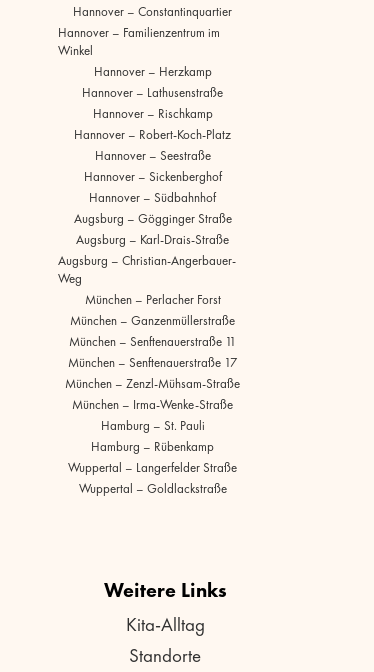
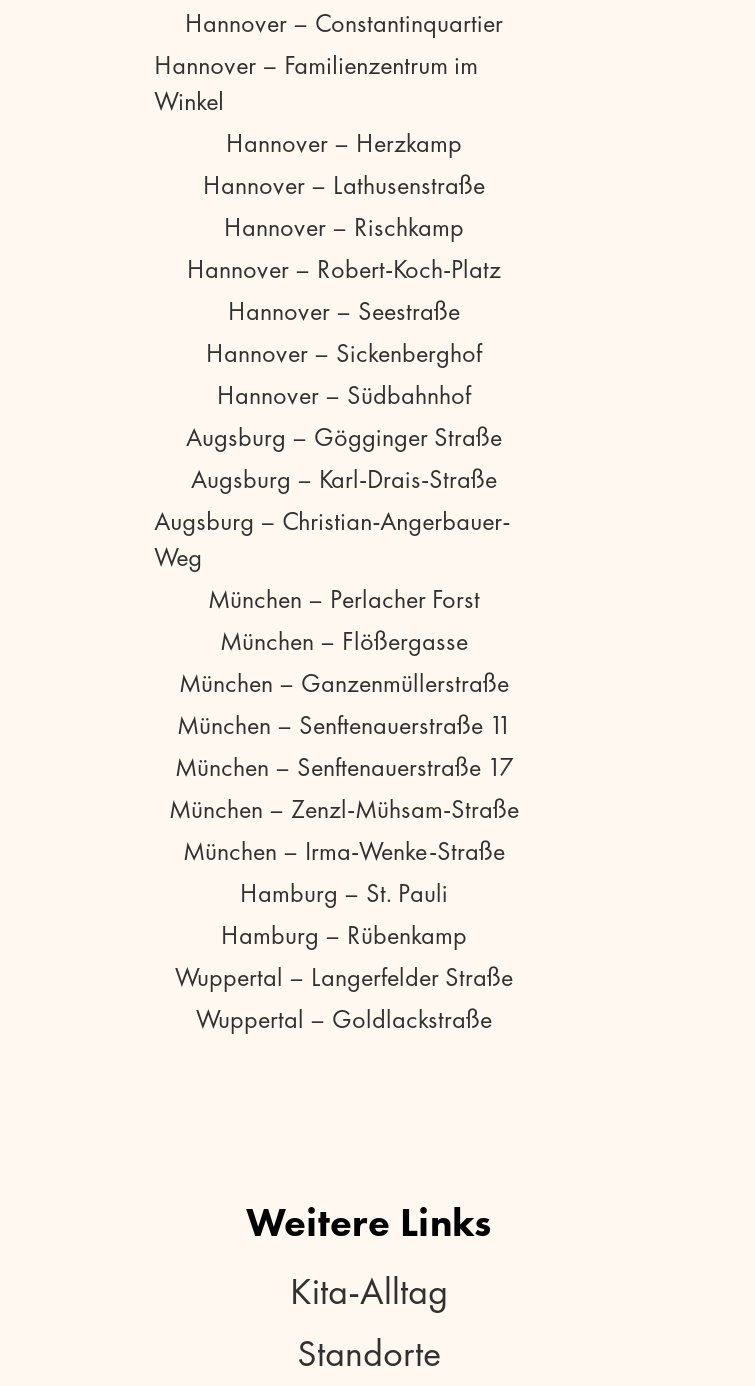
none -> [220,624,468,658] München – Flößergasse

